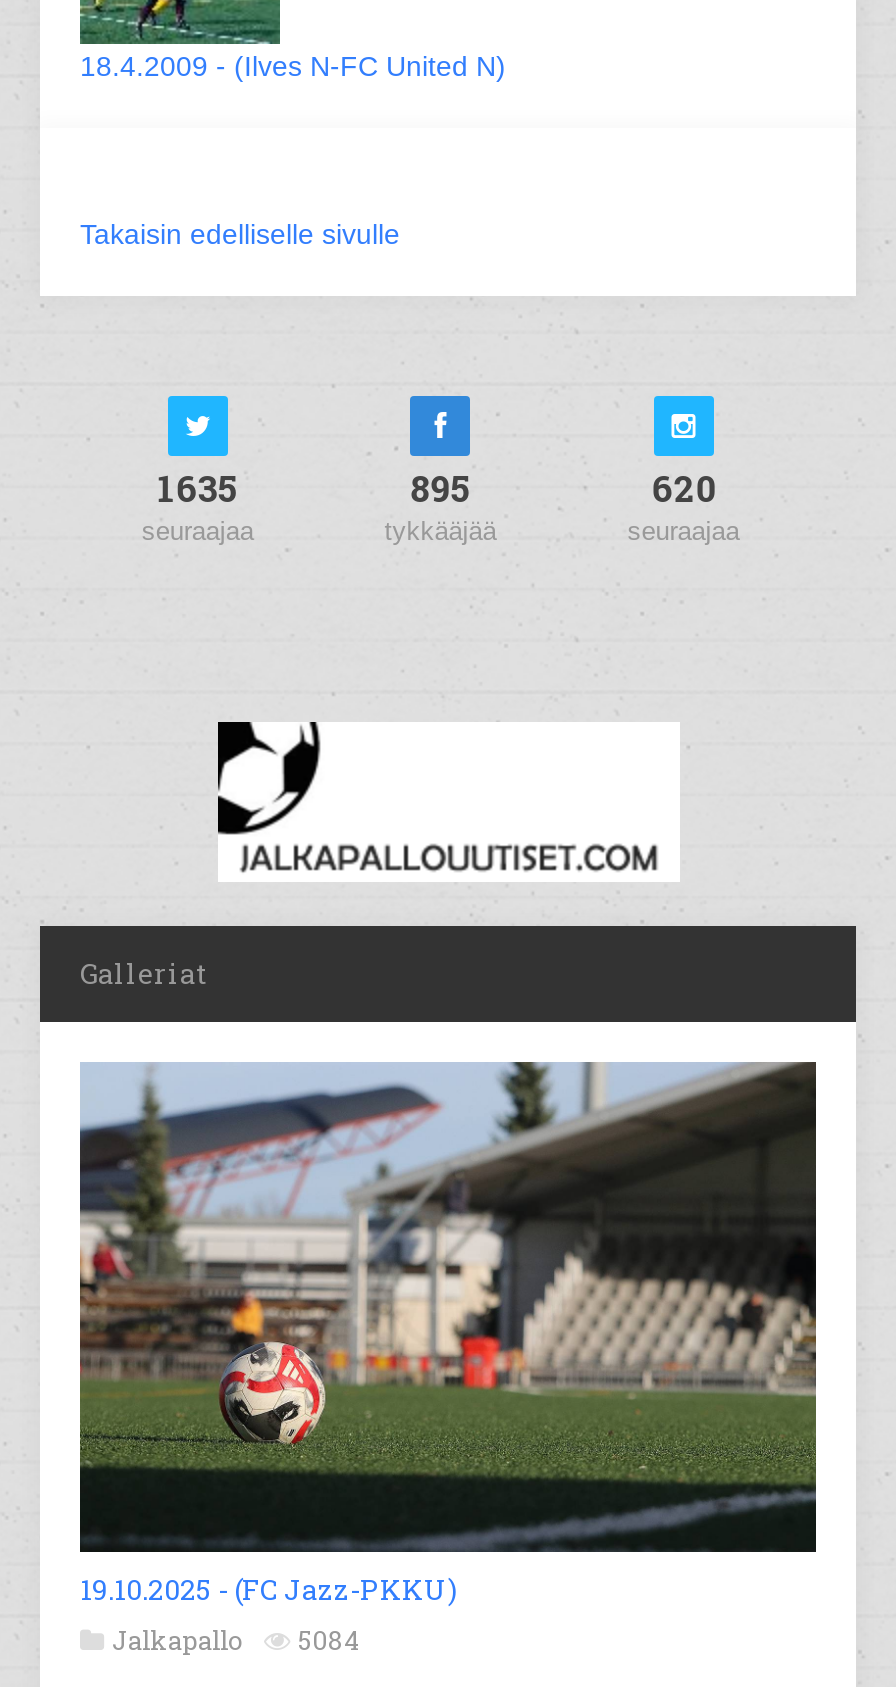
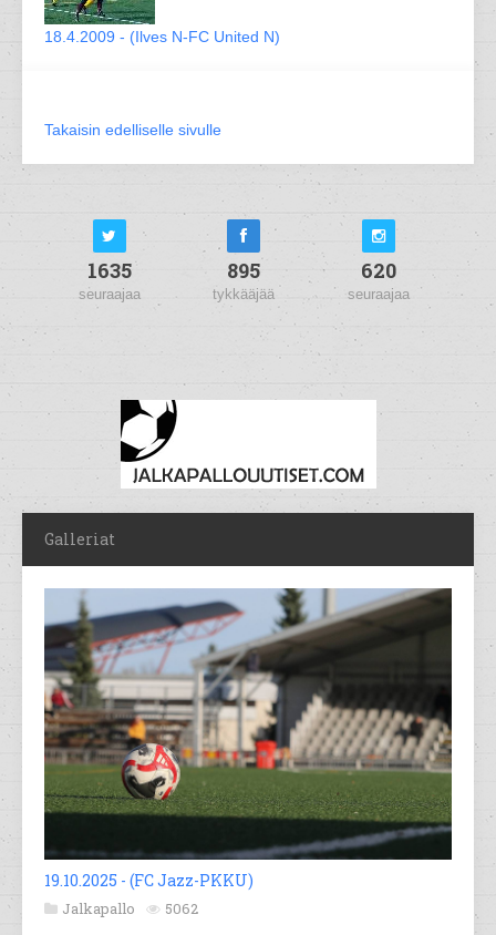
[112,1623,360,1659] Jalkapallo 5084 -> [62,899,198,919] Jalkapallo 5062

